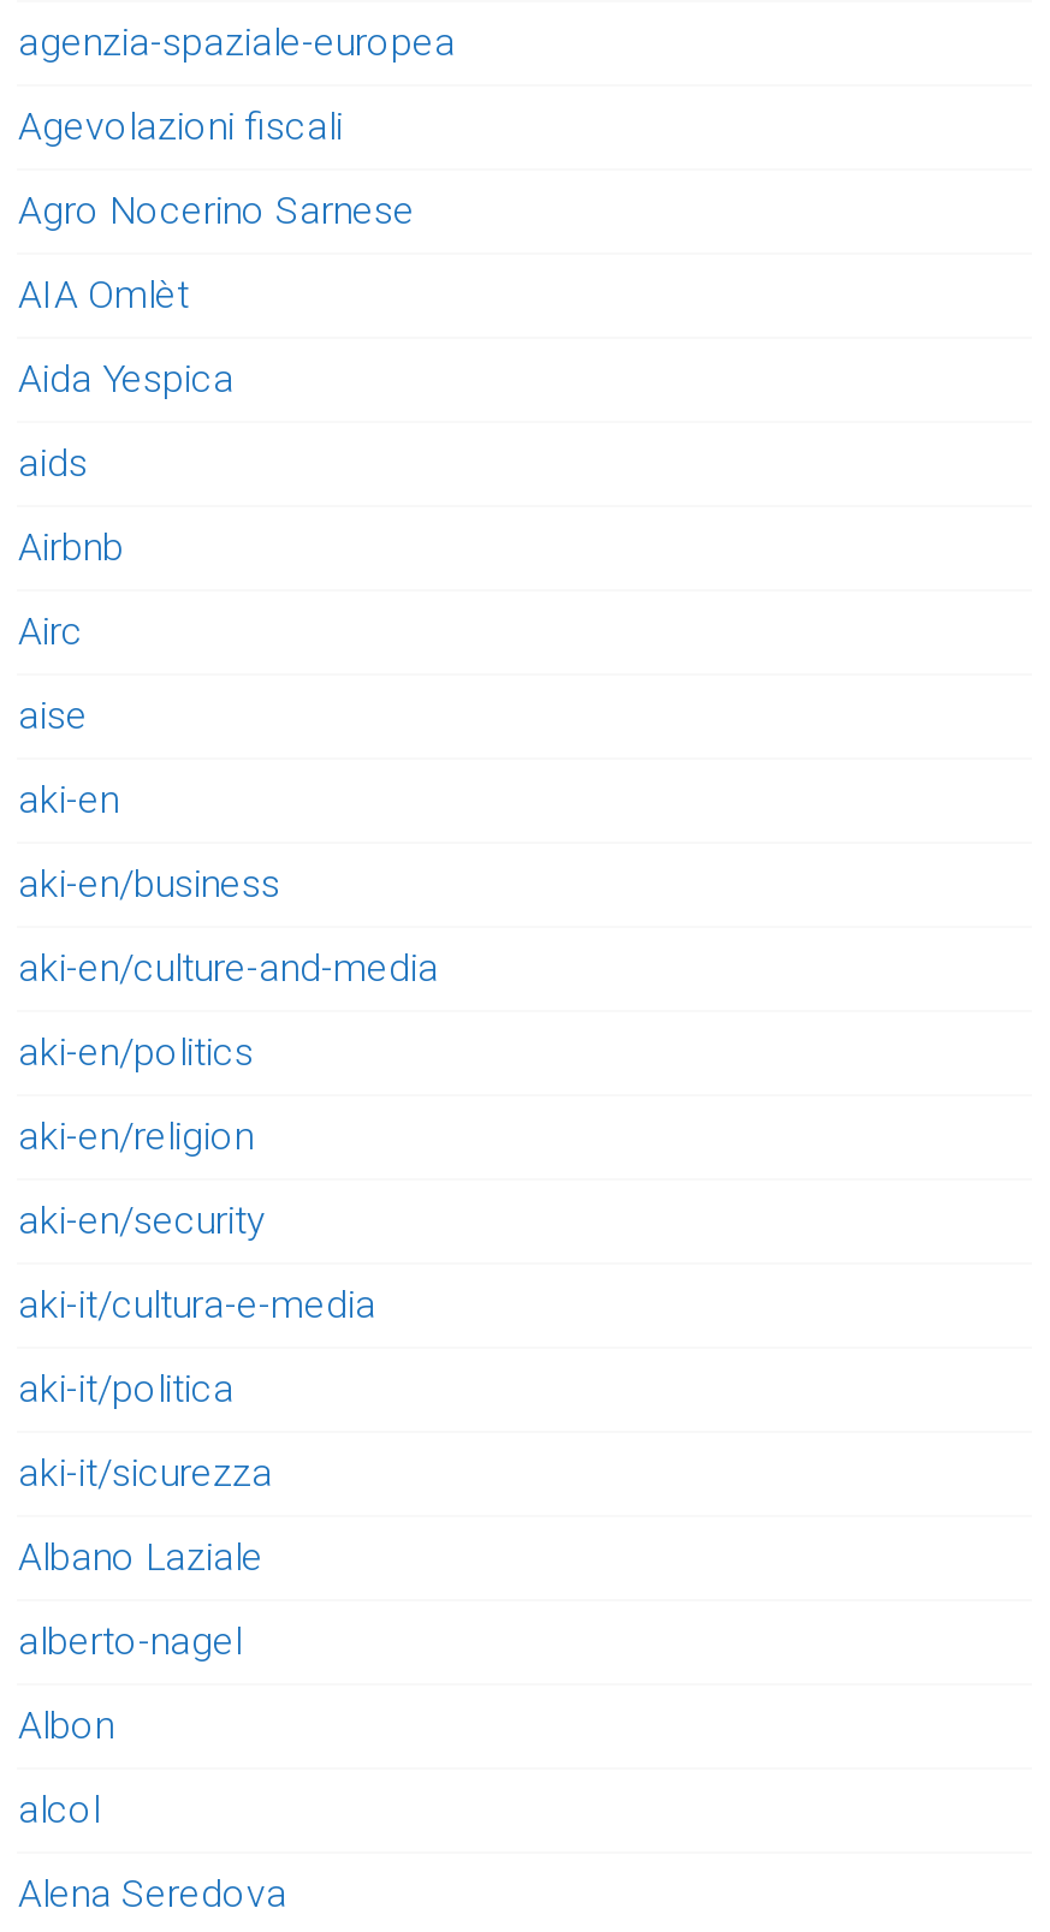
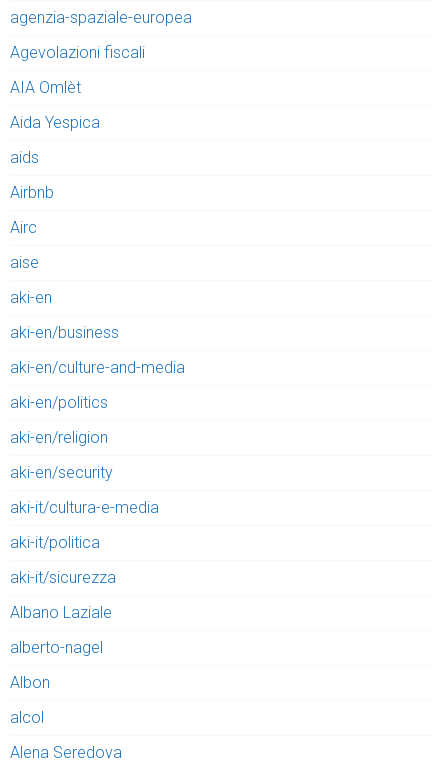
[18,187,415,232] Agro Nocerino Sarnese -> none

